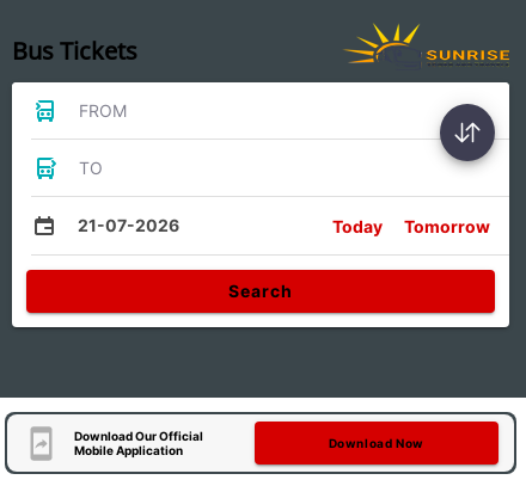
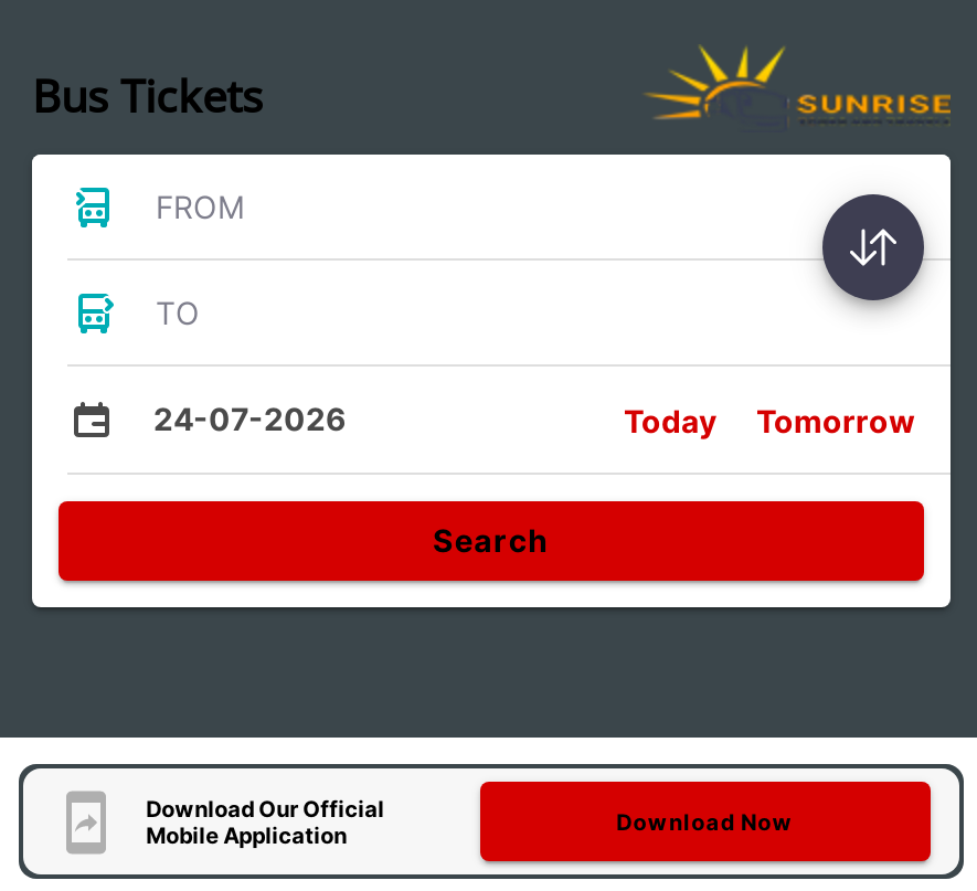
[78,215,179,235] 21-07-2026 -> [153,400,346,437] 24-07-2026

